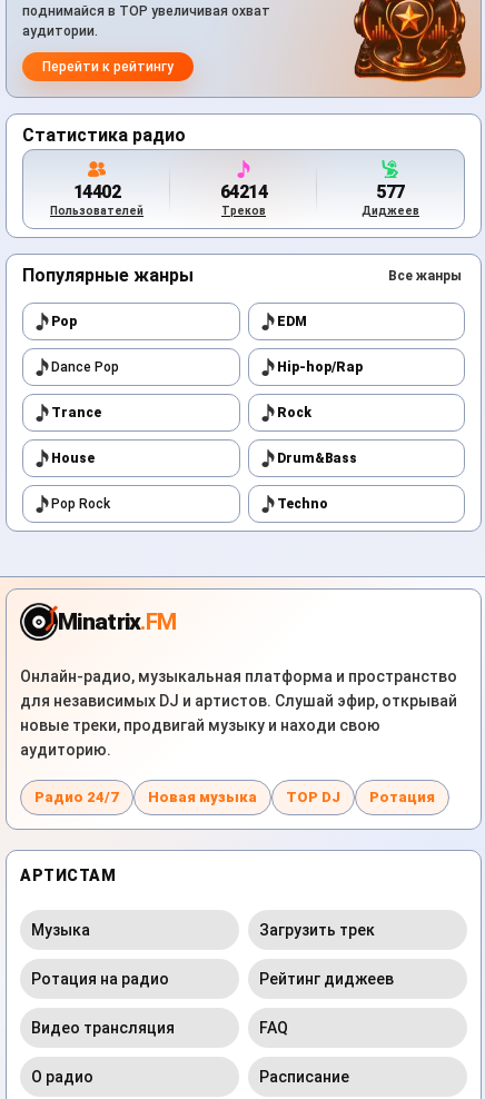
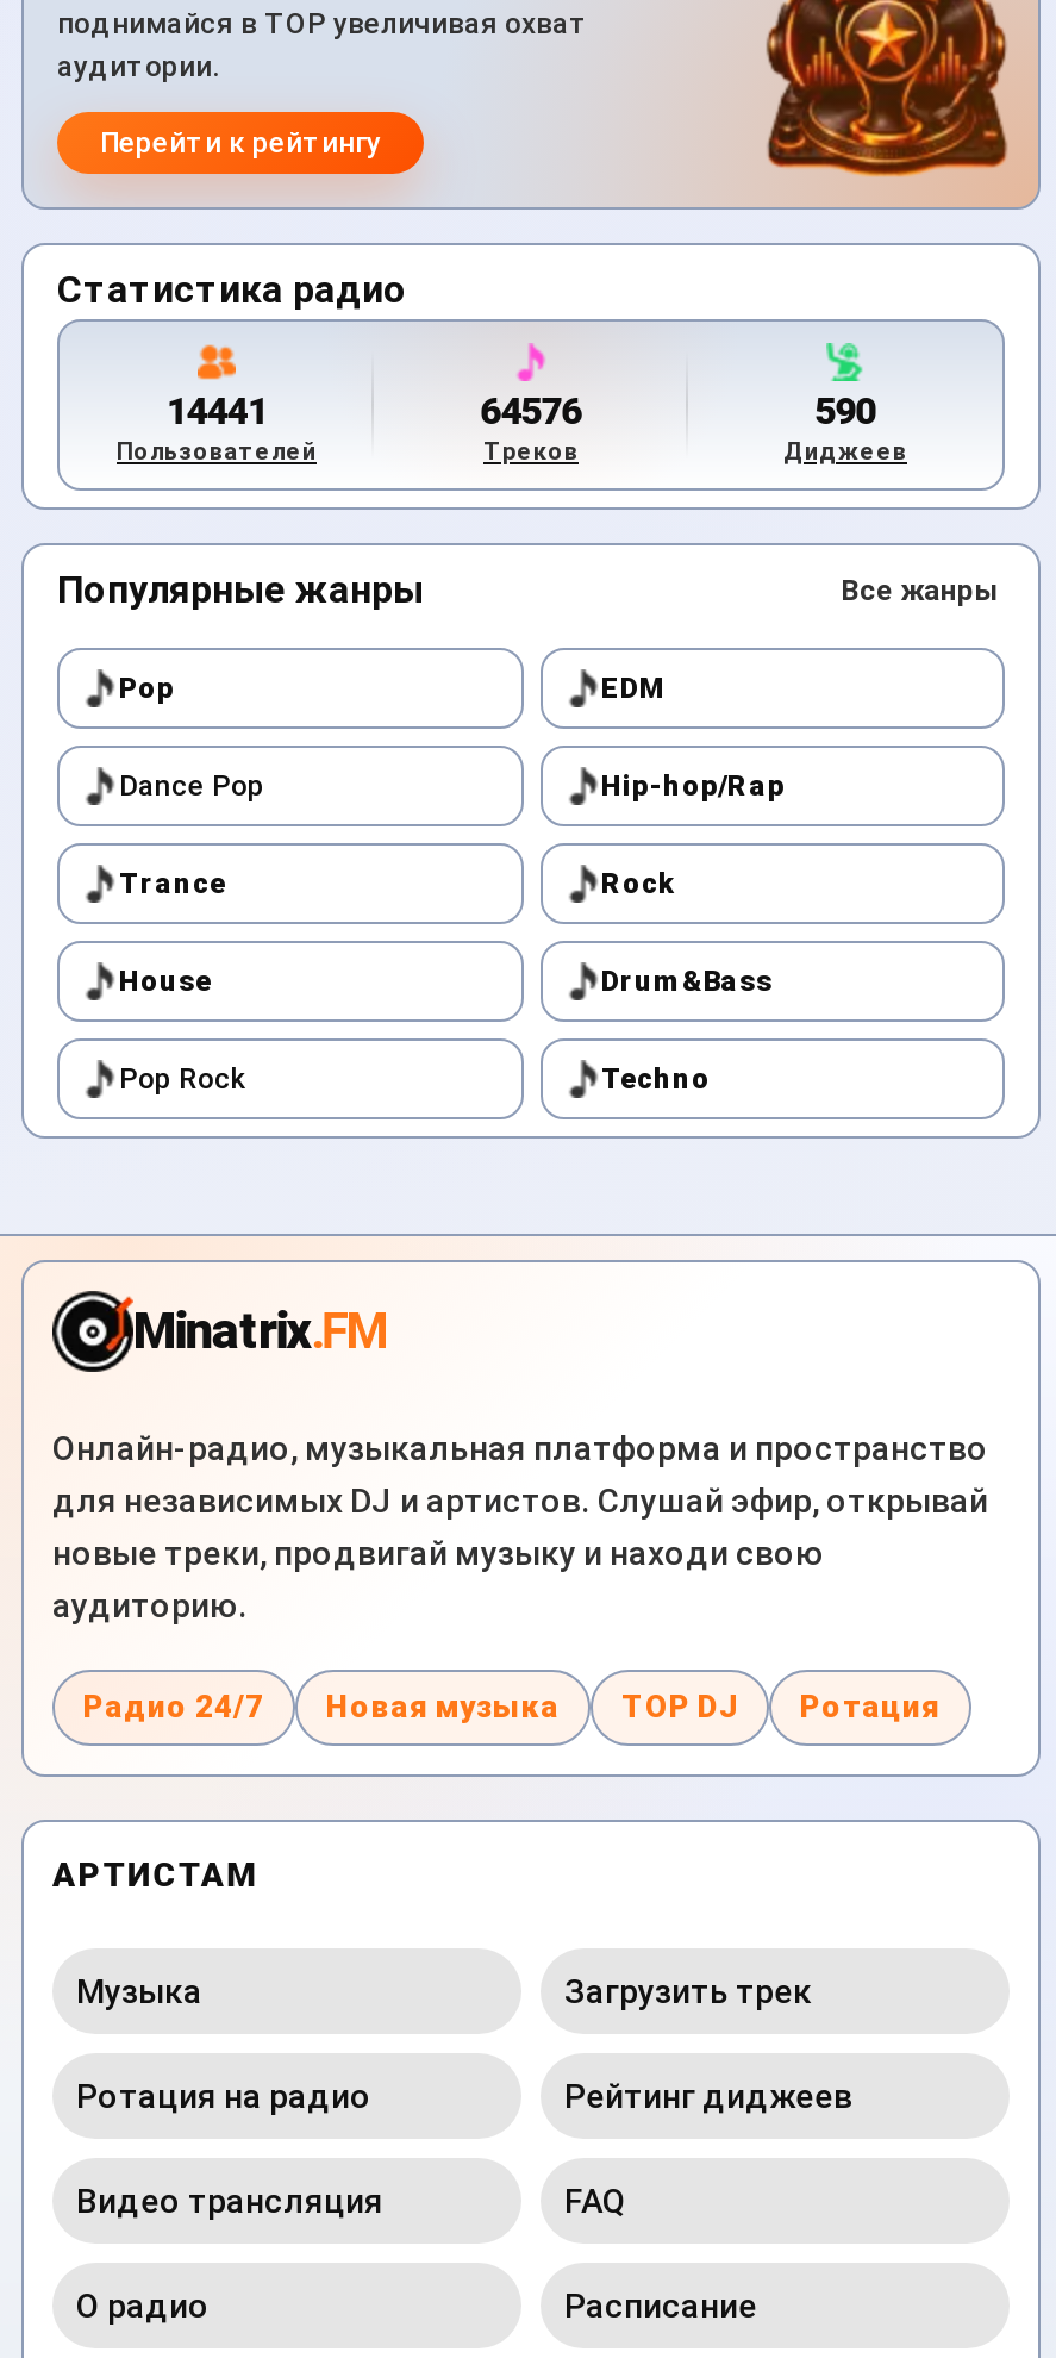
[73,181,120,202] 14402 -> [166,388,267,433] 14441
[220,181,267,202] 64214 -> [480,388,582,433] 64576
[376,181,405,202] 577 -> [815,388,876,433] 590

